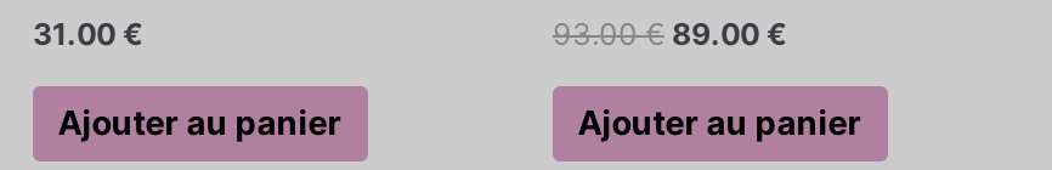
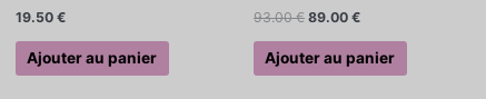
[33,16,142,53] 31.00 € -> [16,9,66,26] 19.50 €

